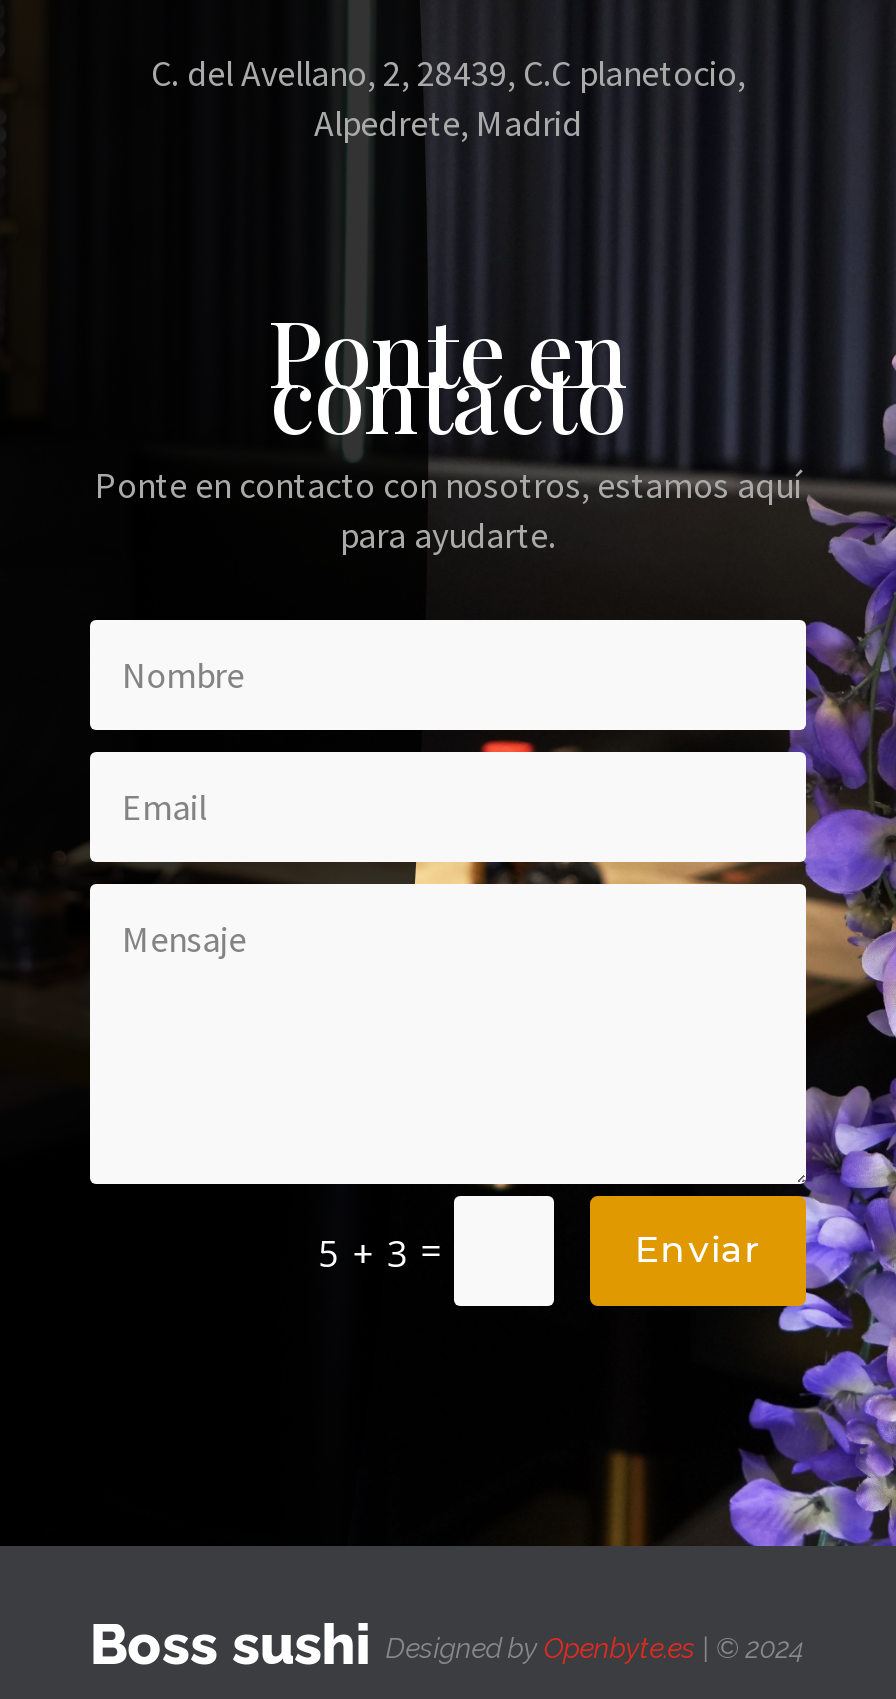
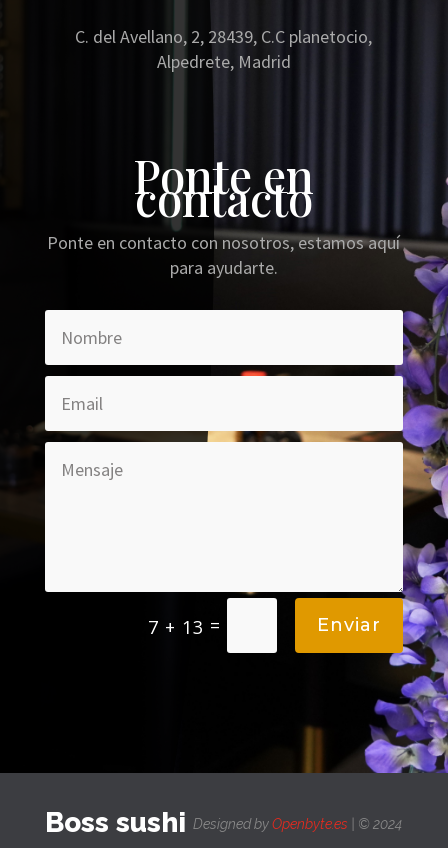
[318,1225,454,1277] 5 + 3 = -> [148,613,227,638] 7 + 13 =

